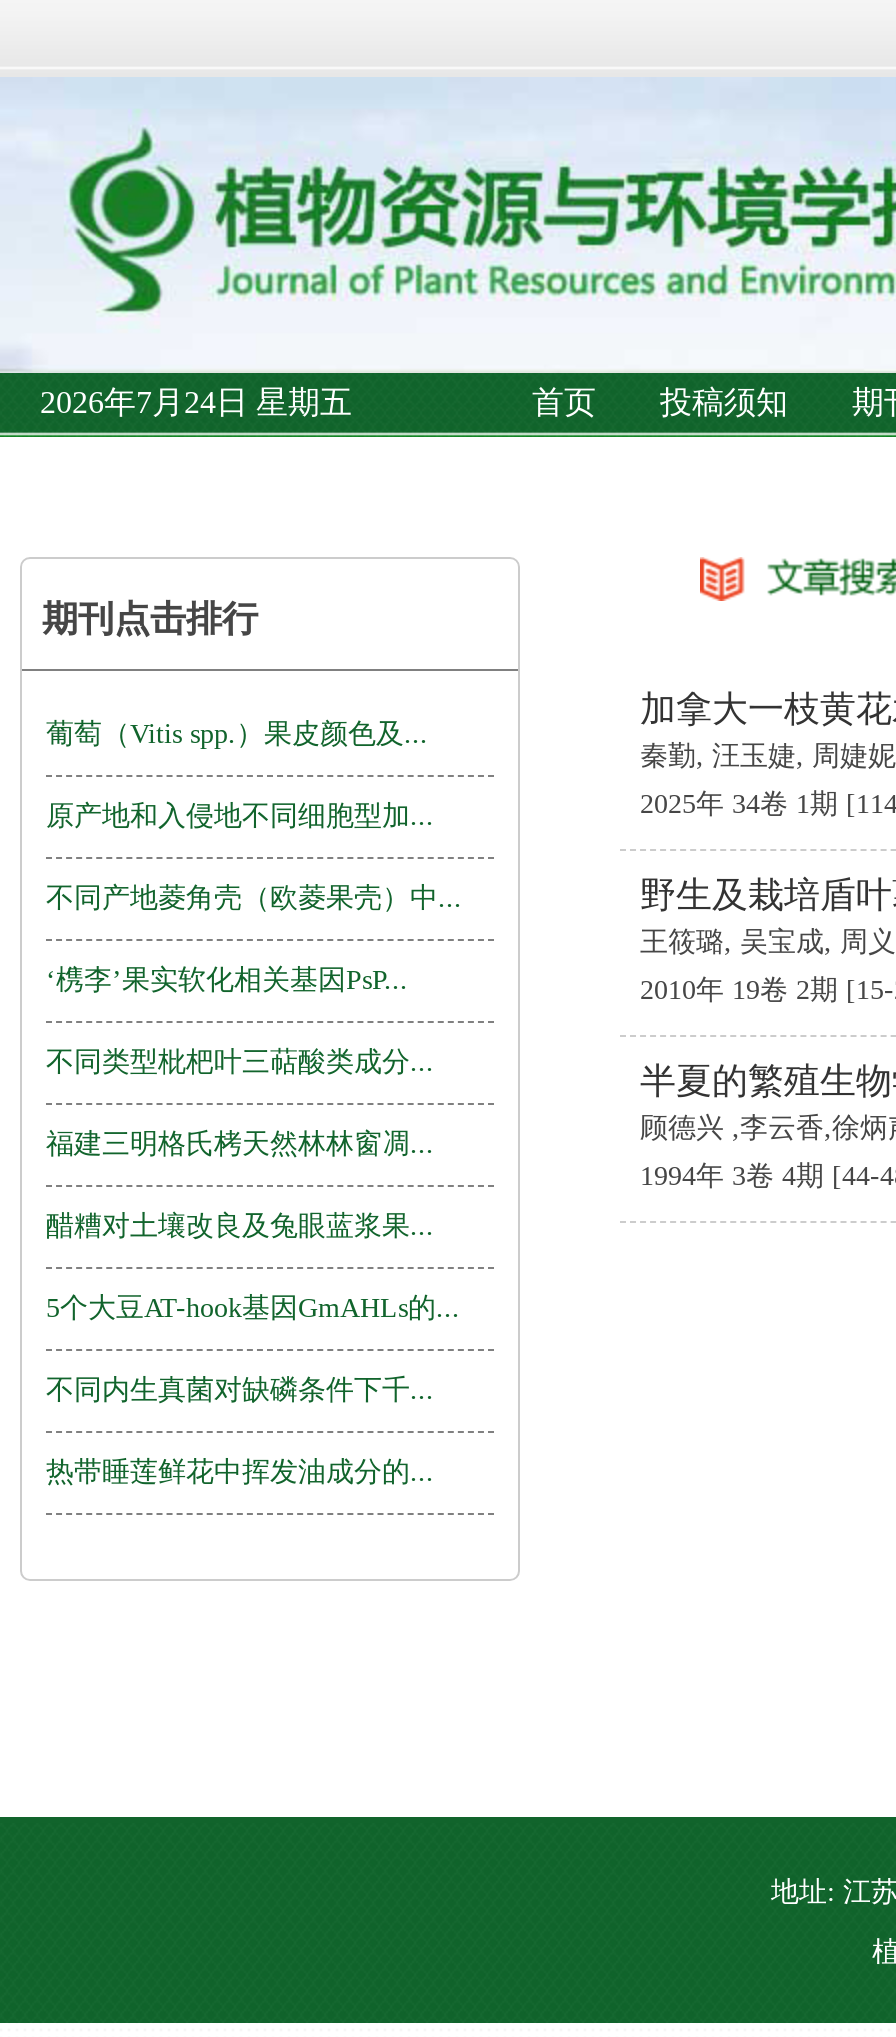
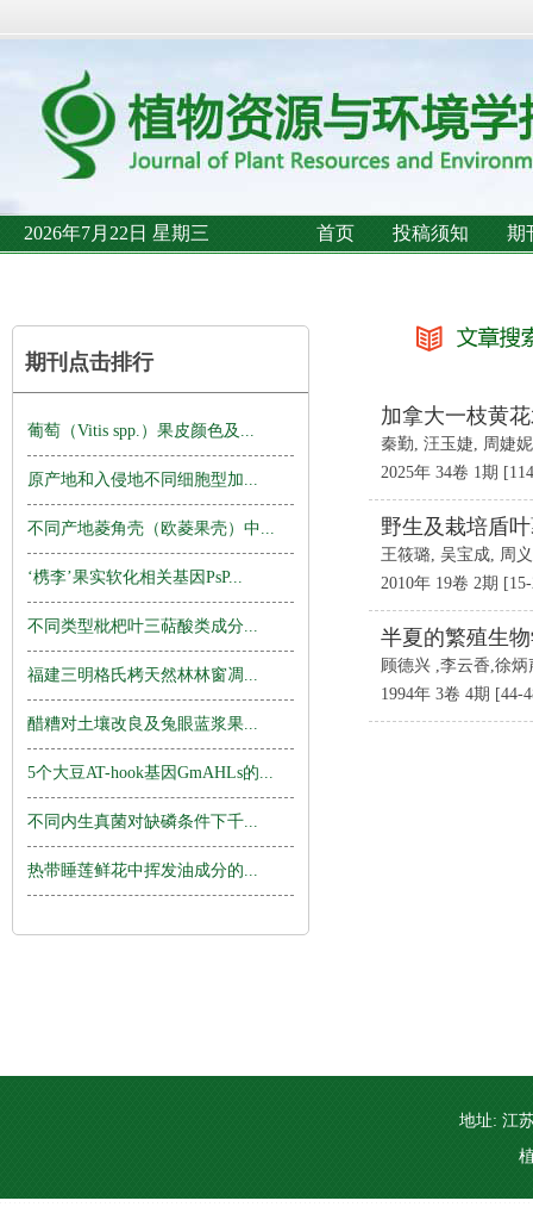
[40,385,352,419] 2026年7月24日 星期五 -> [24,223,209,243] 2026年7月22日 星期三

